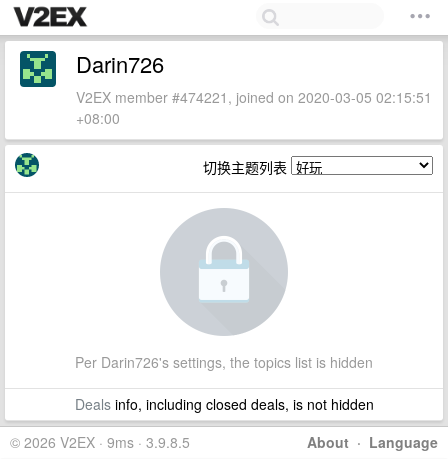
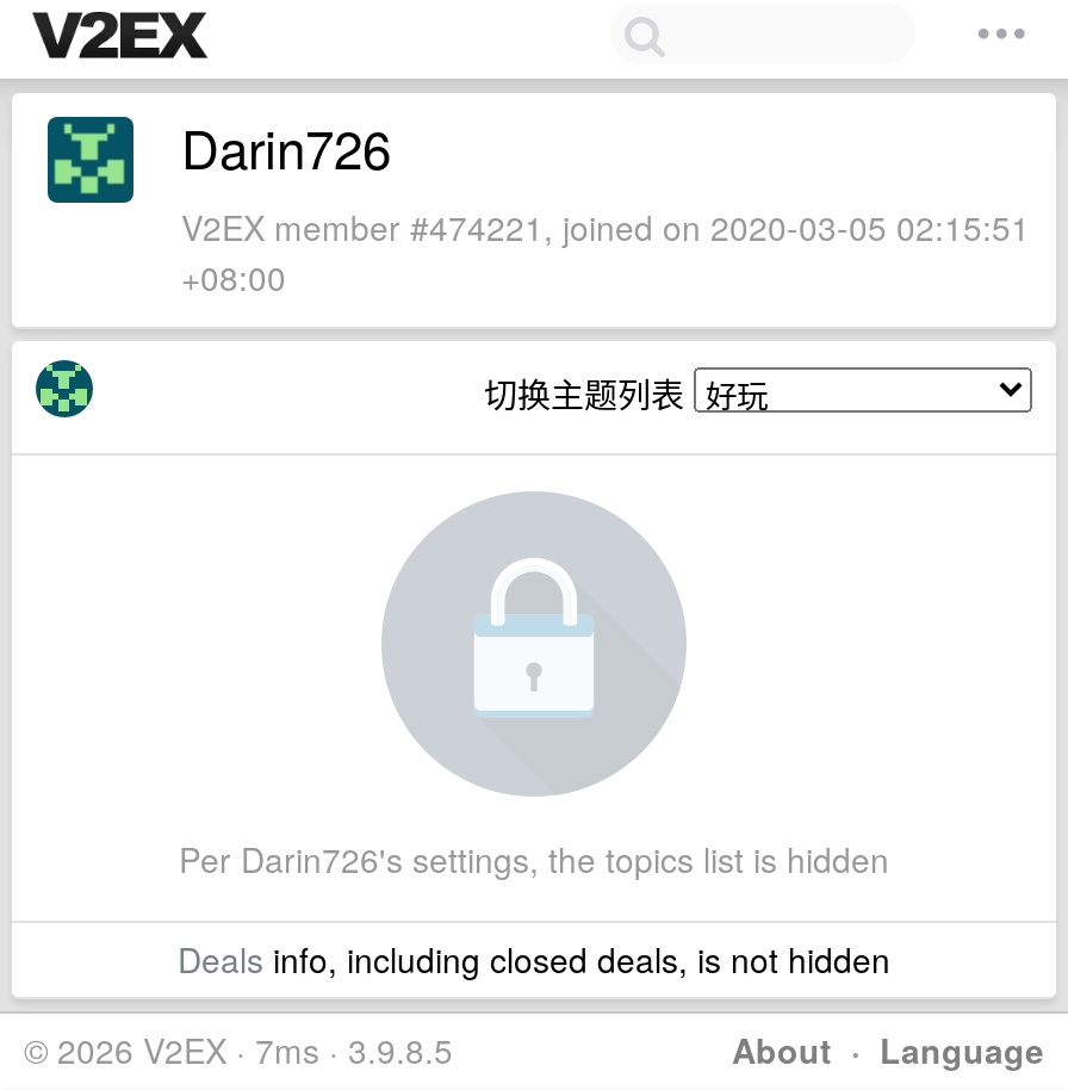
[10,432,190,452] © 2026 V2EX · 9ms · 3.9.8.5 -> [24,1026,453,1073] © 2026 V2EX · 7ms · 3.9.8.5

